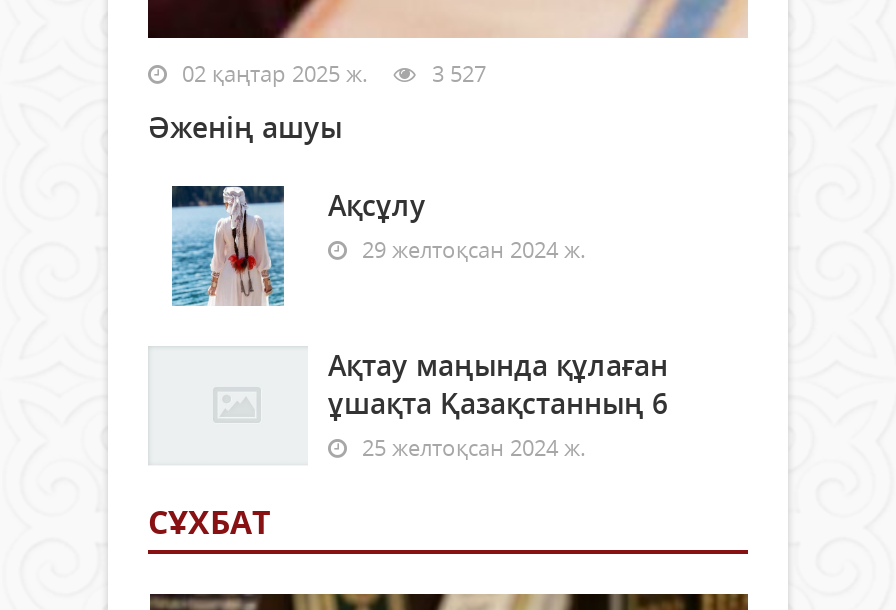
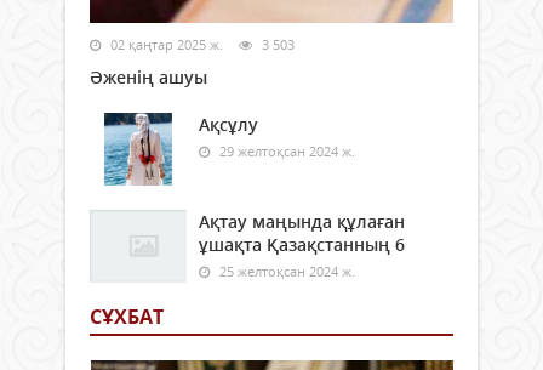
[176,57,486,87] 02 қаңтар 2025 ж. 3 527 -> [107,35,295,53] 02 қаңтар 2025 ж. 3 503

